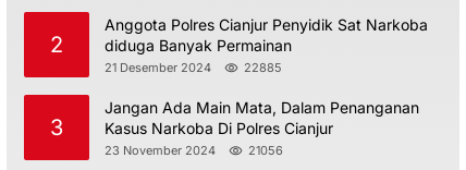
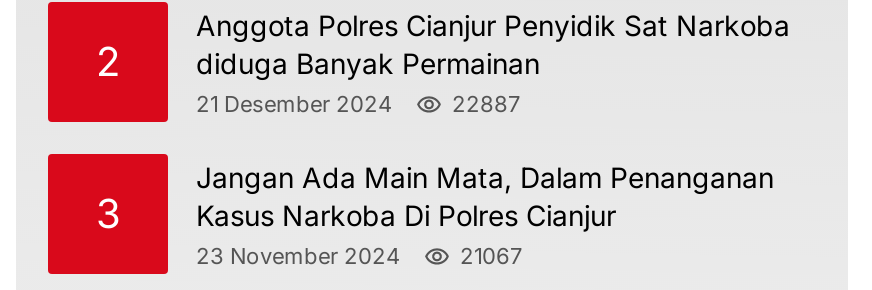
[244,60,282,76] 22885 -> [452,91,520,119] 22887
[248,143,283,159] 21056 -> [460,243,522,271] 21067

